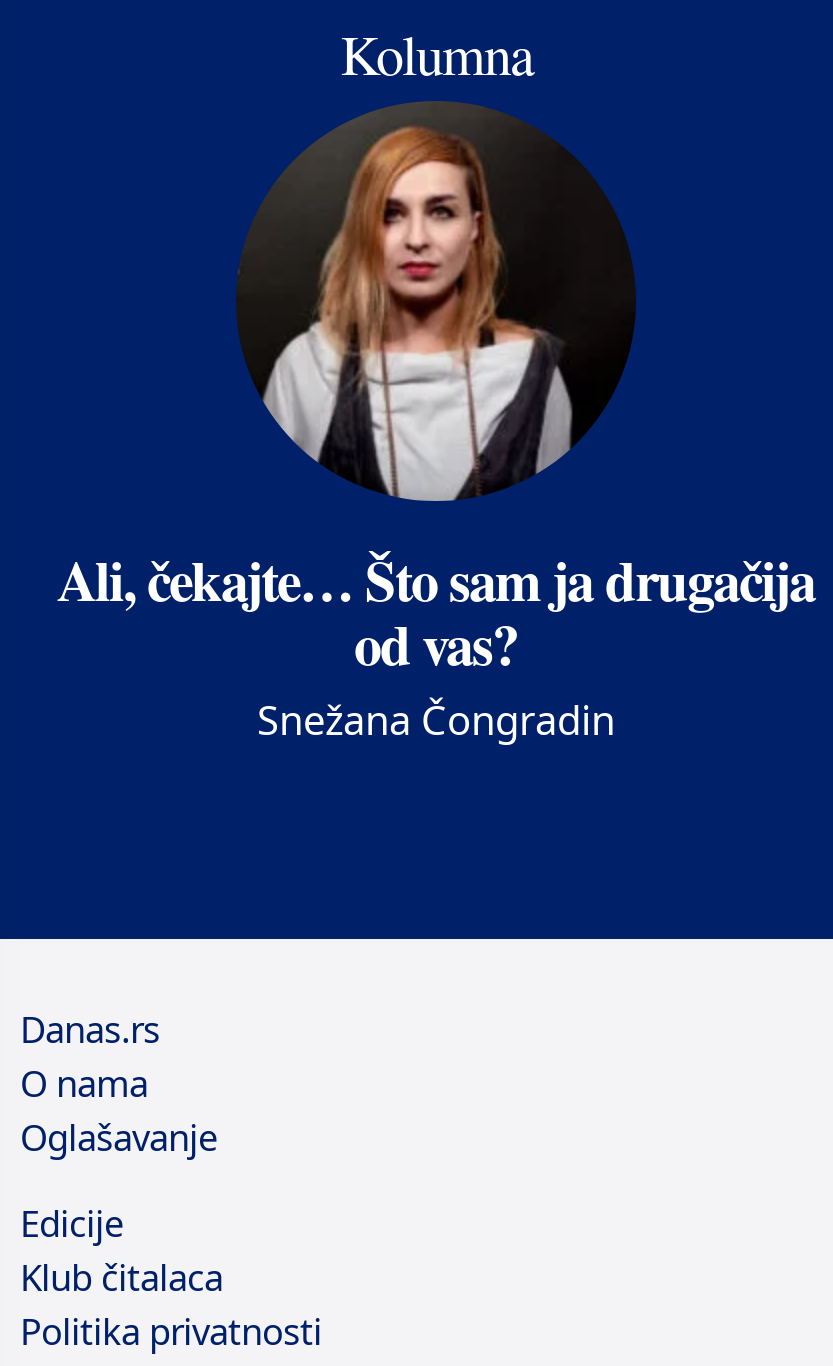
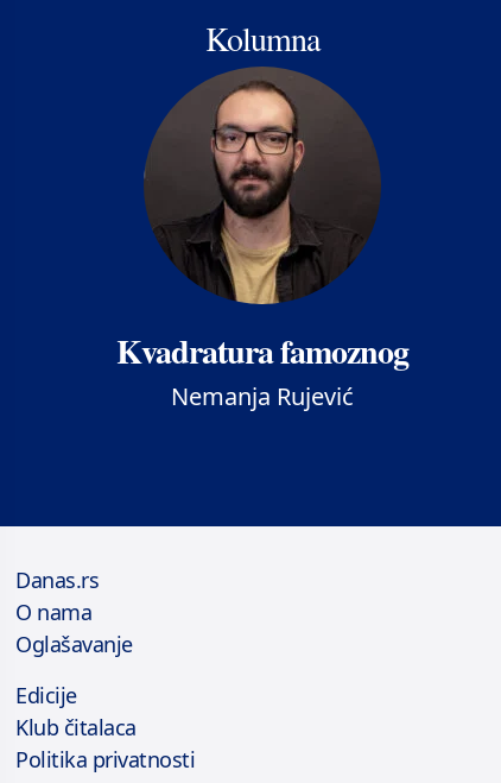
[57,116,815,748] [image] | Ali, čekajte… Što sam ja drugačija | od vas? | Snežana Čongradin -> [116,75,408,412] [image] | Kvadratura famoznog | Nemanja Rujević

